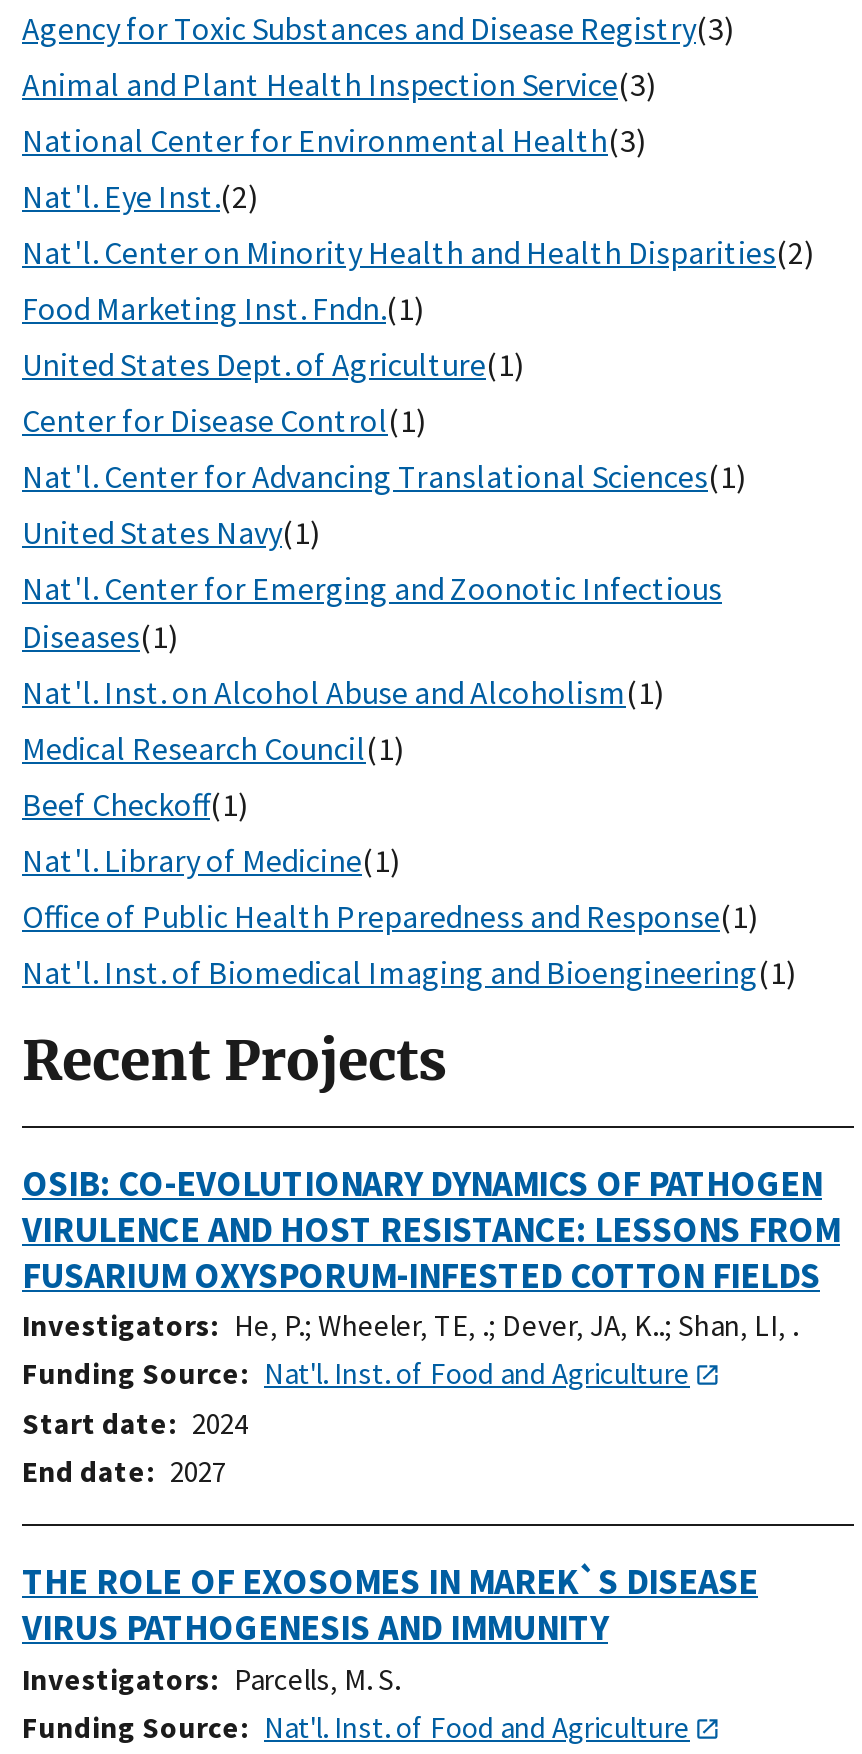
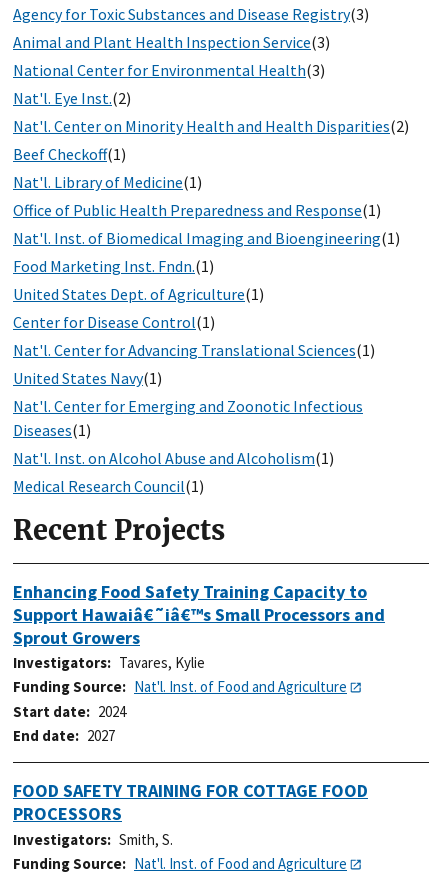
moved [22,288,746,768] -> [13,256,375,496]: Food Marketing Inst. Fndn. (1) | United States Dept. of Agriculture (1) | Center for Disease Control (1) | ... | Nat'l. Inst. on Alcohol Abuse and Alcoholism (1) | Medical Research Council (1)
moved [22,784,796,992] -> [13,144,400,248]: Beef Checkoff (1) | Nat'l. Library of Medicine (1) | Office of Public Health Preparedness and Response (1) | Nat'l. Inst. of Biomedical Imaging and Bioengineering (1)
[22,1160,840,1298] OSIB: CO-EVOLUTIONARY DYNAMICS OF PATHOGEN | VIRULENCE AND HOST RESISTANCE: LESSONS FROM | FUSARIUM OXYSPORUM-INFESTED COTTON FIELDS -> [13,580,385,649] Enhancing Food Safety Training Capacity to | Support Hawaiâ€˜iâ€™s Small Processors and | Sprout Growers
[234,1306,798,1344] He, P.; Wheeler, TE, .; Dever, JA, K..; Shan, LI, . -> [119,653,205,672] Tavares, Kylie
[22,1559,758,1651] THE ROLE OF EXOSOMES IN MAREK`S DISEASE | VIRUS PATHOGENESIS AND IMMUNITY -> [13,779,368,825] FOOD SAFETY TRAINING FOR COTTAGE FOOD | PROCESSORS
[234,1659,400,1697] Parcells, M. S. -> [119,830,173,849] Smith, S.

